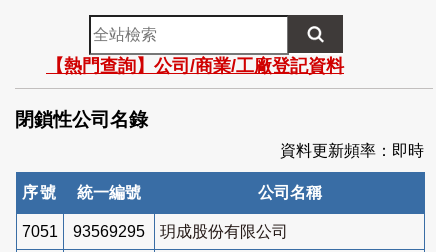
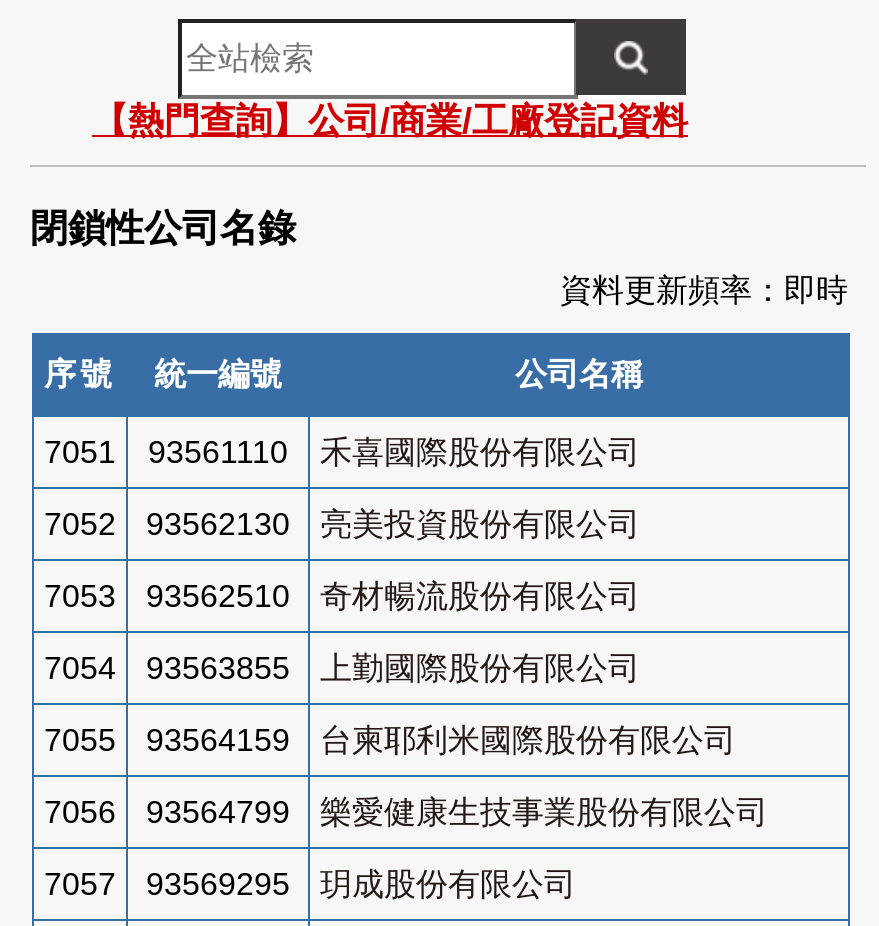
none -> [44,435,768,901] 93561110 | 禾喜國際股份有限公司 | 7052 | 93562130 | 亮美投資股份有限公司 | 7053 | 93562510 | 奇材暢流股份有限公司 | 7054 | 93563855 | 上勤國際股份有限公司 | 7055 | 93564159 | 台柬耶利米國際股份有限公司 | 7056 | 93564799 | 樂愛健康生技事業股份有限公司 | 7057

